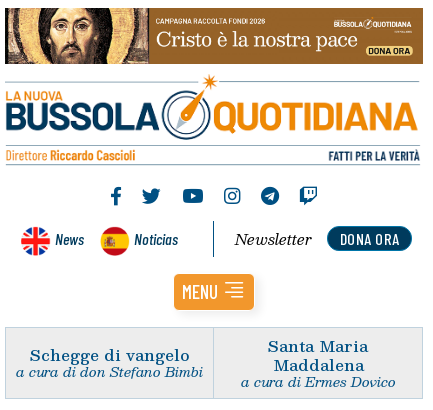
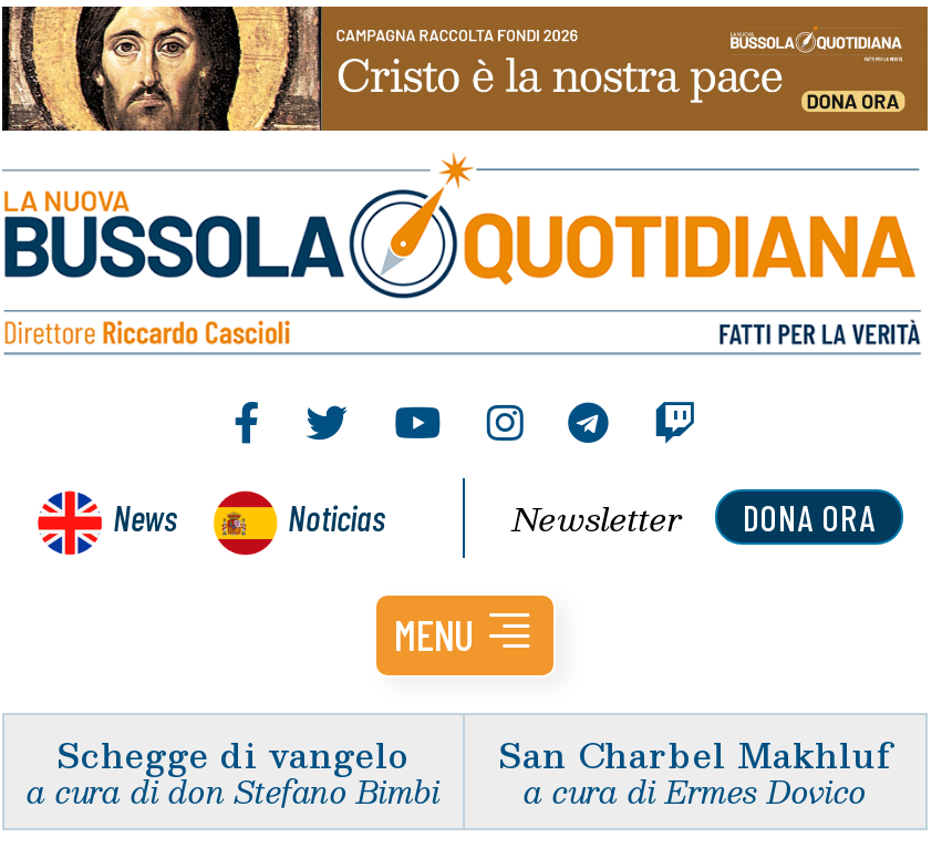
[268,333,368,377] Santa Maria | Maddalena -> [498,725,892,781] San Charbel Makhluf

